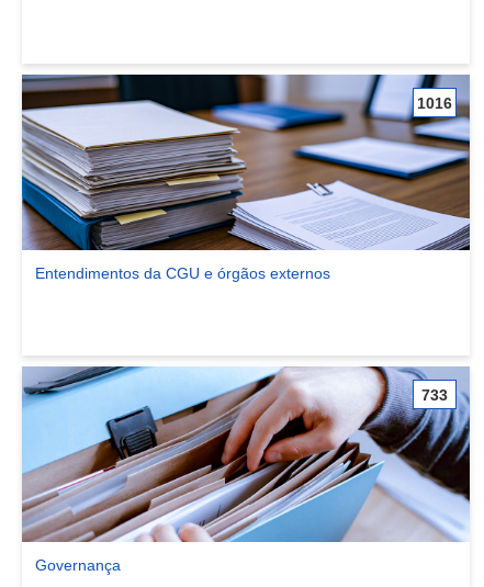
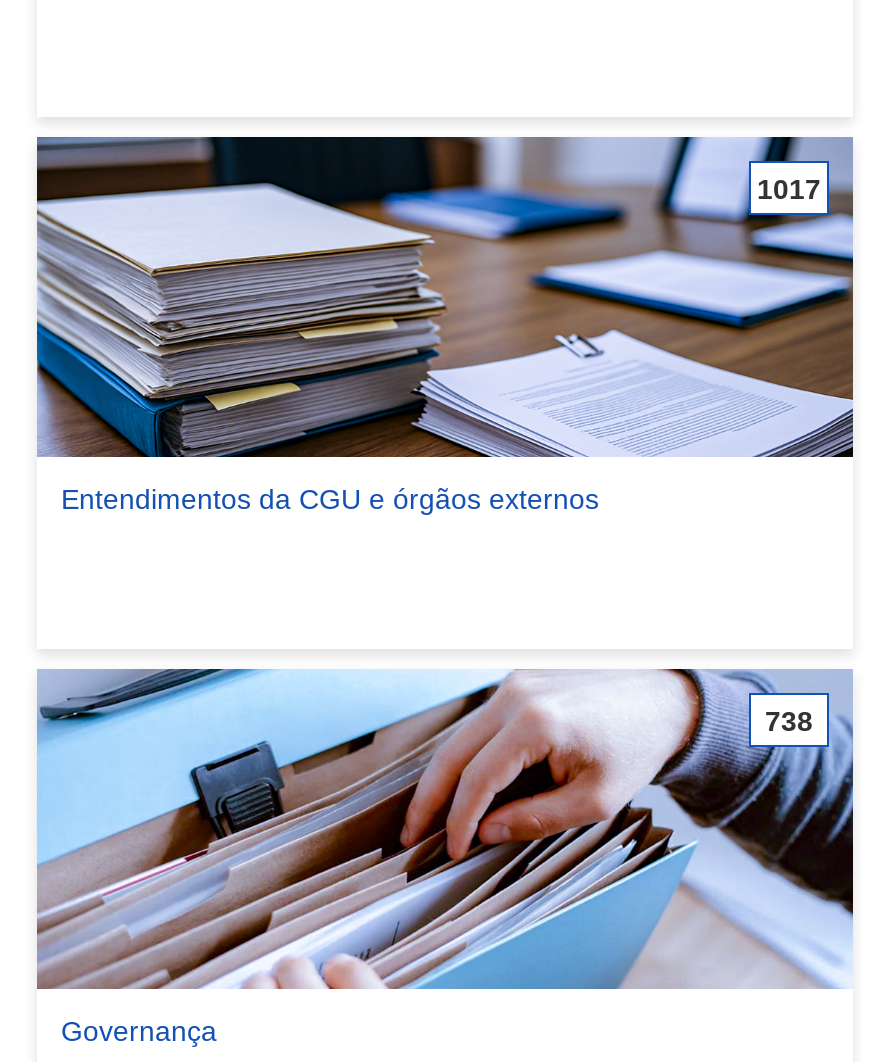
[417,94,452,111] 1016 -> [757,172,821,204] 1017
[421,386,448,403] 733 -> [765,704,813,736] 738

